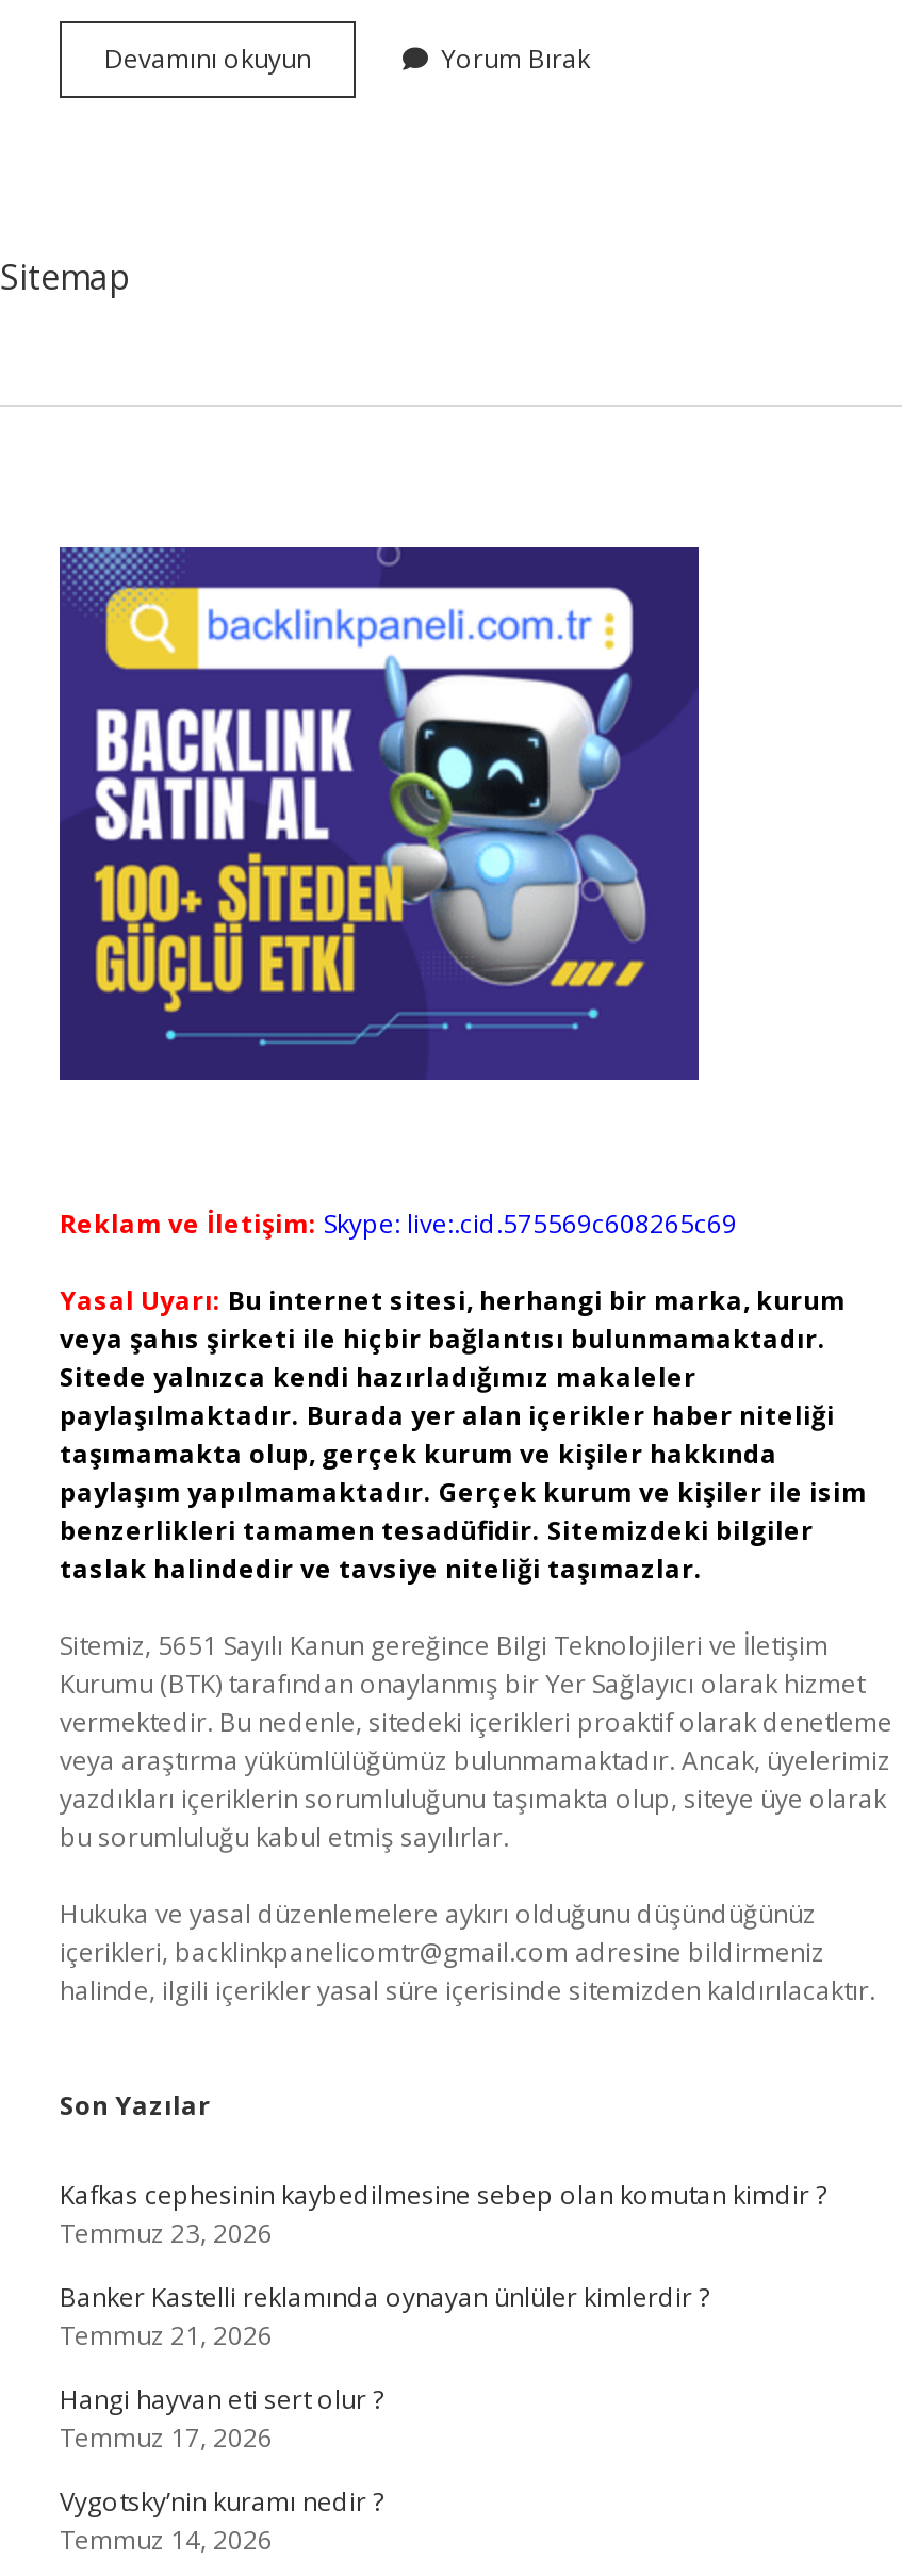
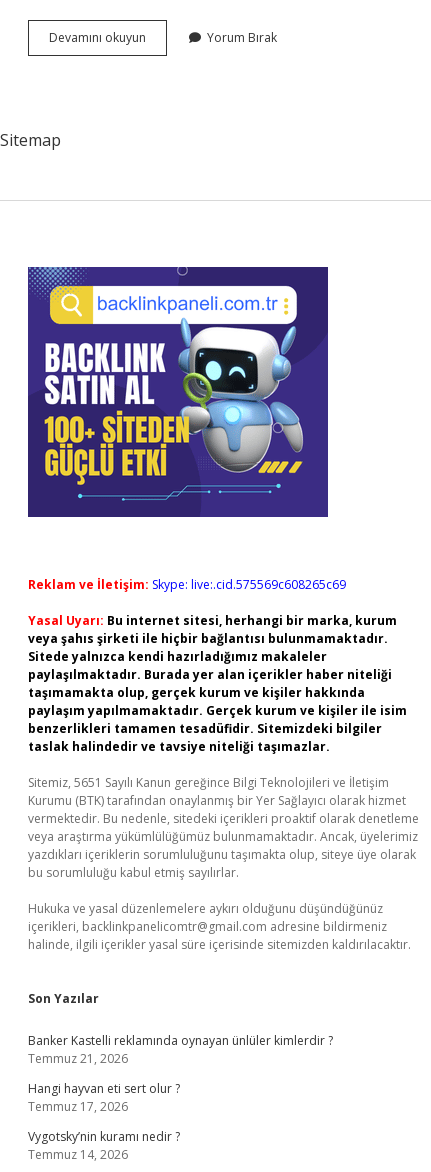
[60,2177,826,2251] Kafkas cephesinin kaybedilmesine sebep olan komutan kimdir ? | Temmuz 23, 2026 -> none

